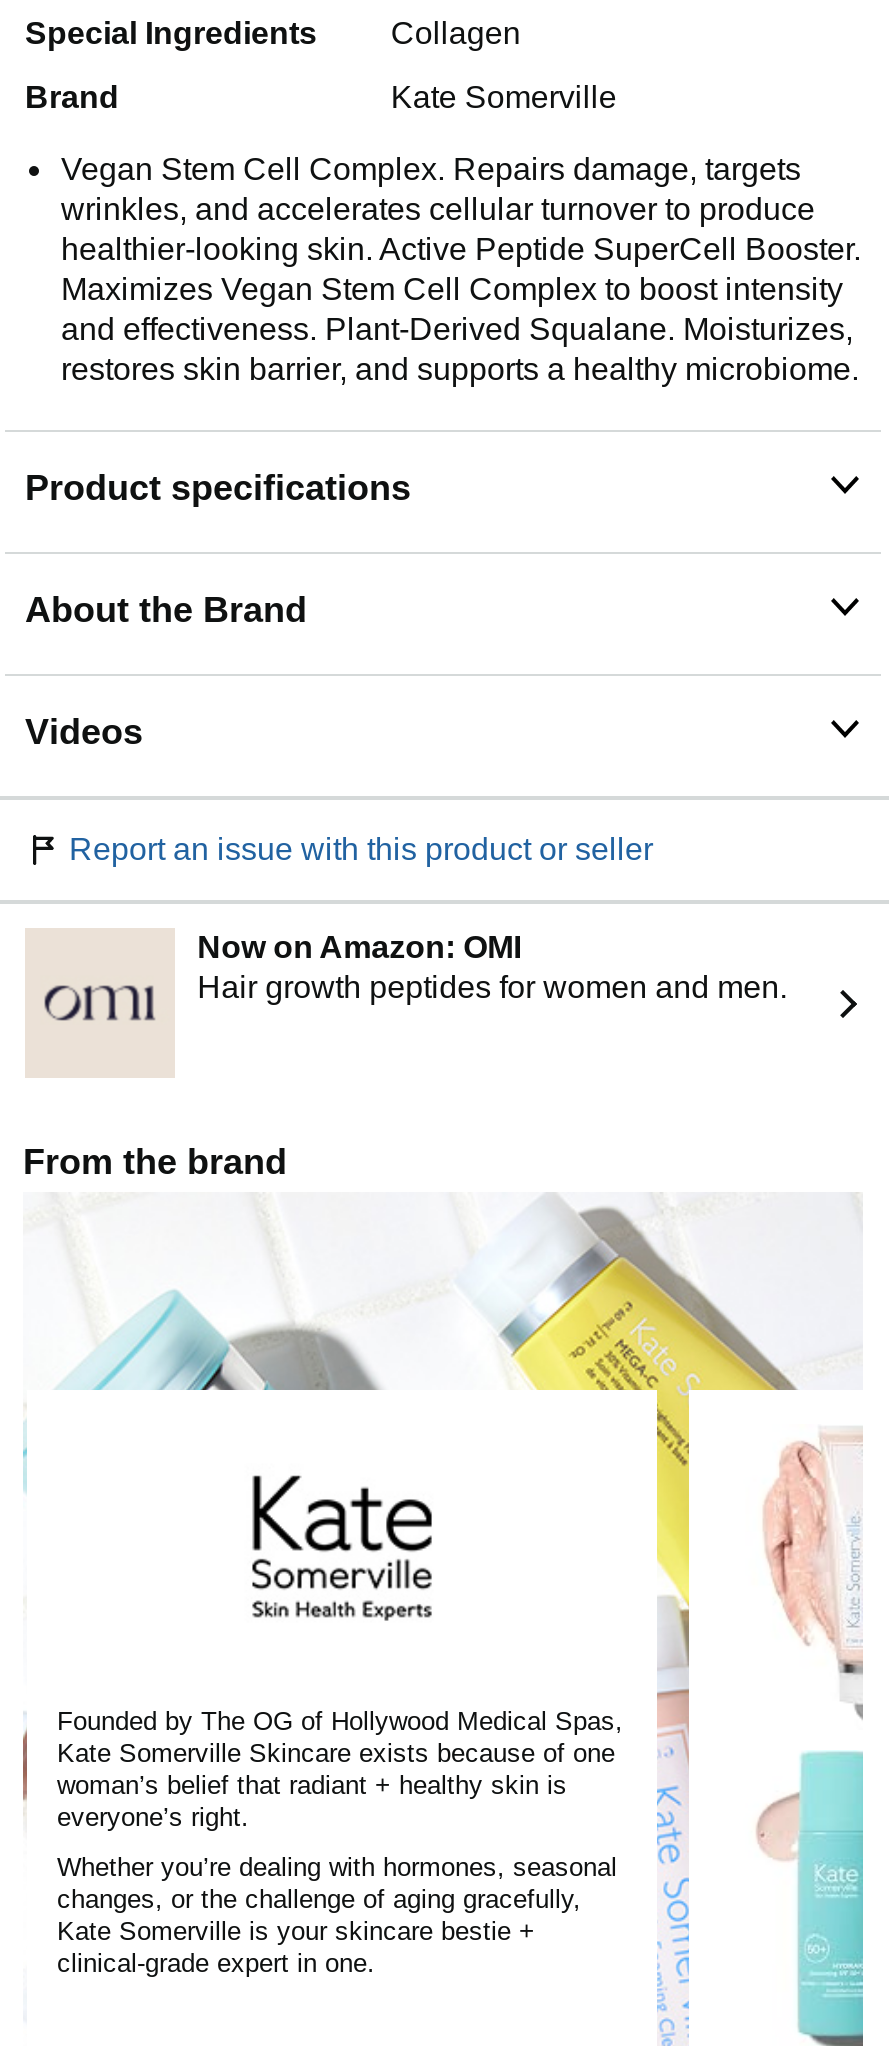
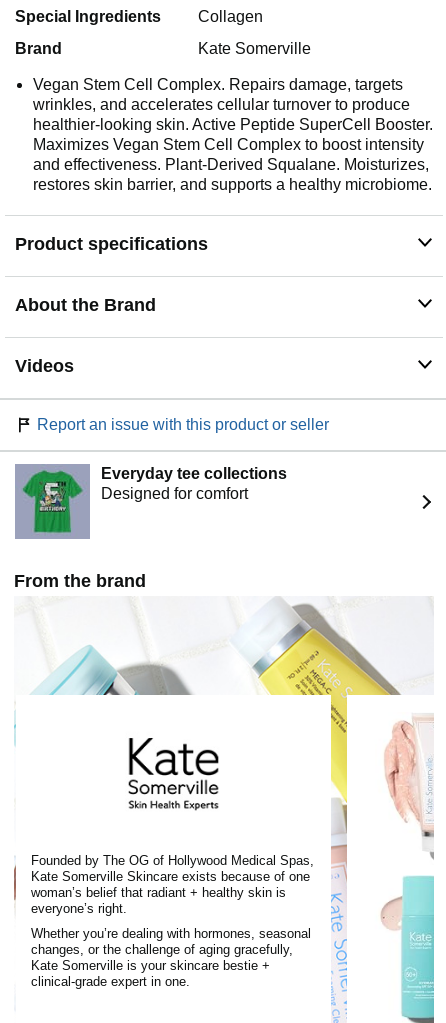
[27,930,787,1076] [image] | Now on Amazon: OMI | Hair growth peptides for women and men. -> [15,464,287,539] [image] | Everyday tee collections | Designed for comfort

